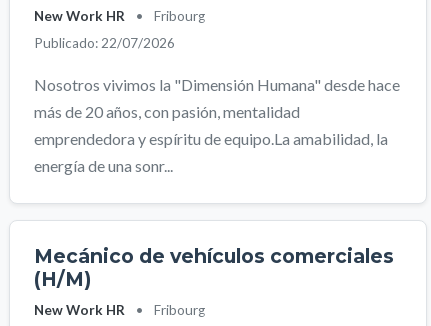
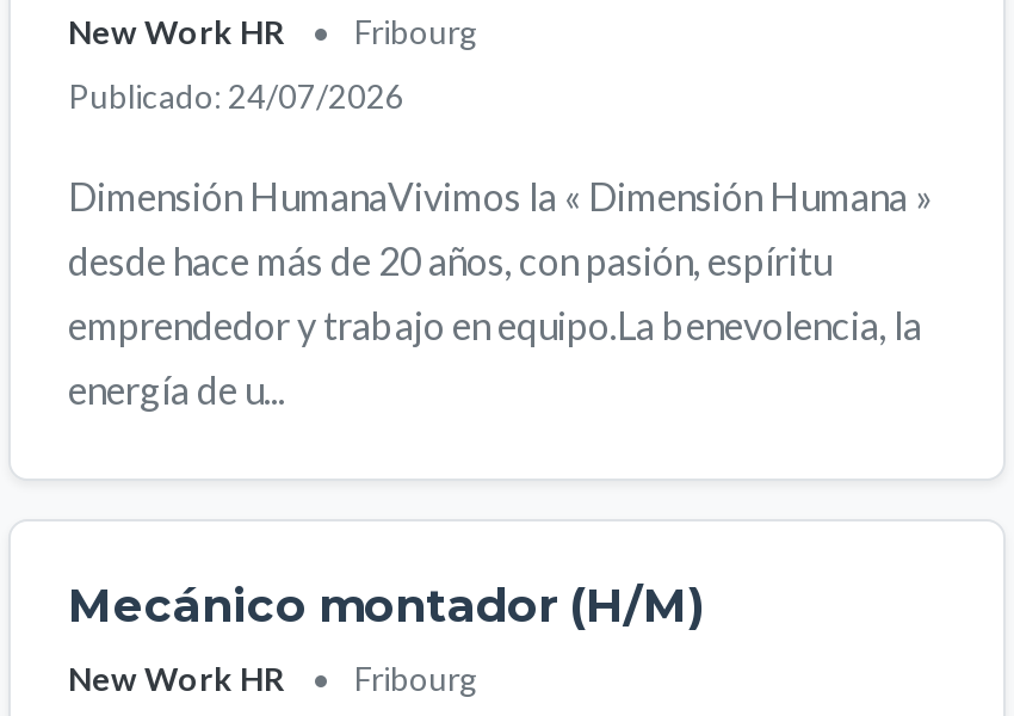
[34,35,175,51] Publicado: 22/07/2026 -> [68,78,404,116] Publicado: 24/07/2026
[34,75,400,175] Nosotros vivimos la "Dimensión Humana" desde hace | más de 20 años, con pasión, mentalidad | emprendedora y espíritu de equipo.La amabilidad, la | energía de una sonr... -> [68,173,934,412] Dimensión HumanaVivimos la « Dimensión Humana » | desde hace más de 20 años, con pasión, espíritu | emprendedor y trabajo en equipo.La benevolencia, la | energía de u...
[34,244,394,291] Mecánico de vehículos comerciales | (H/M) -> [68,576,705,634] Mecánico montador (H/M)

